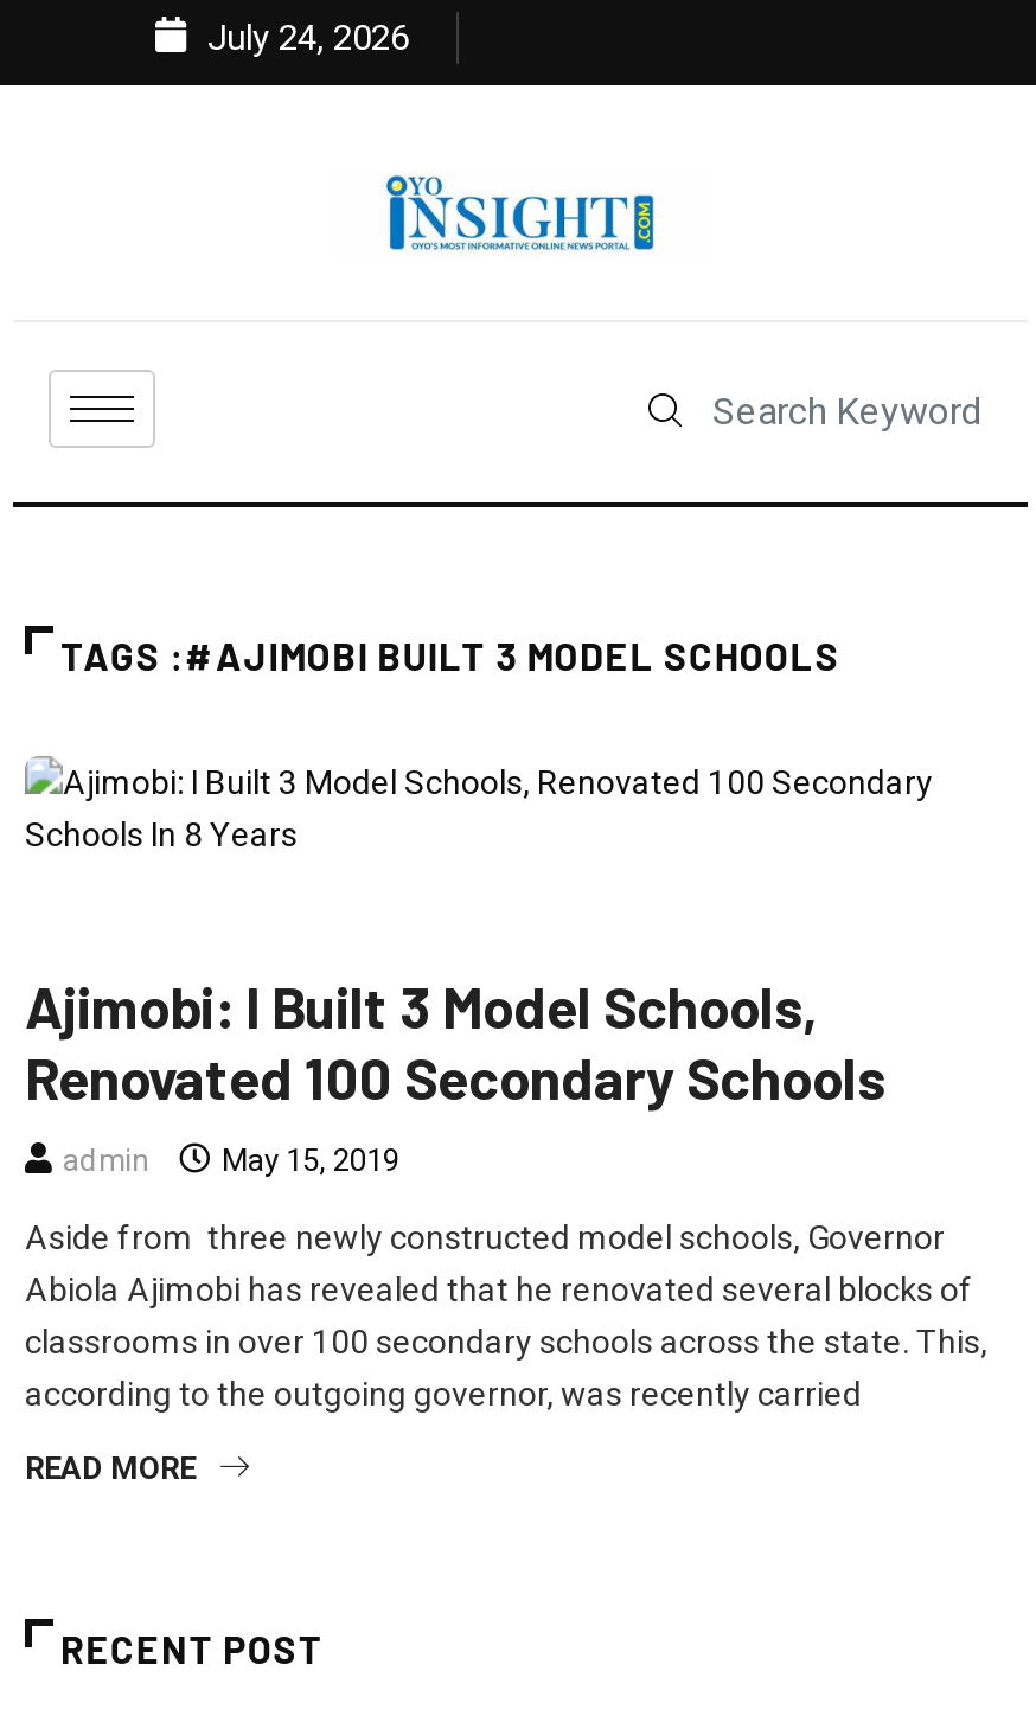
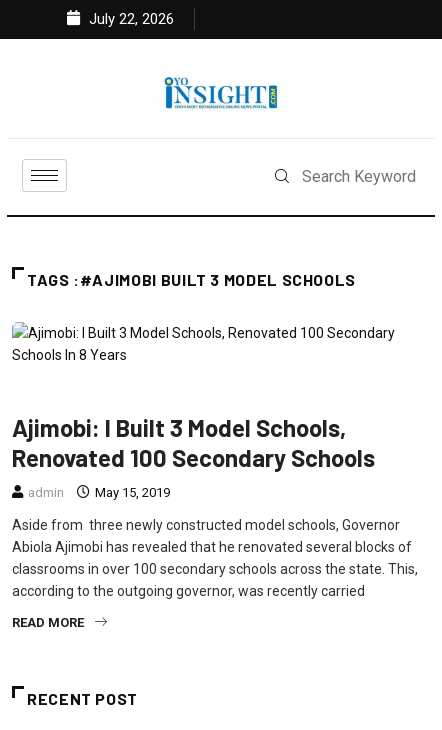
[198,17,409,59] July 24, 2026 -> [85,10,174,28] July 22, 2026

